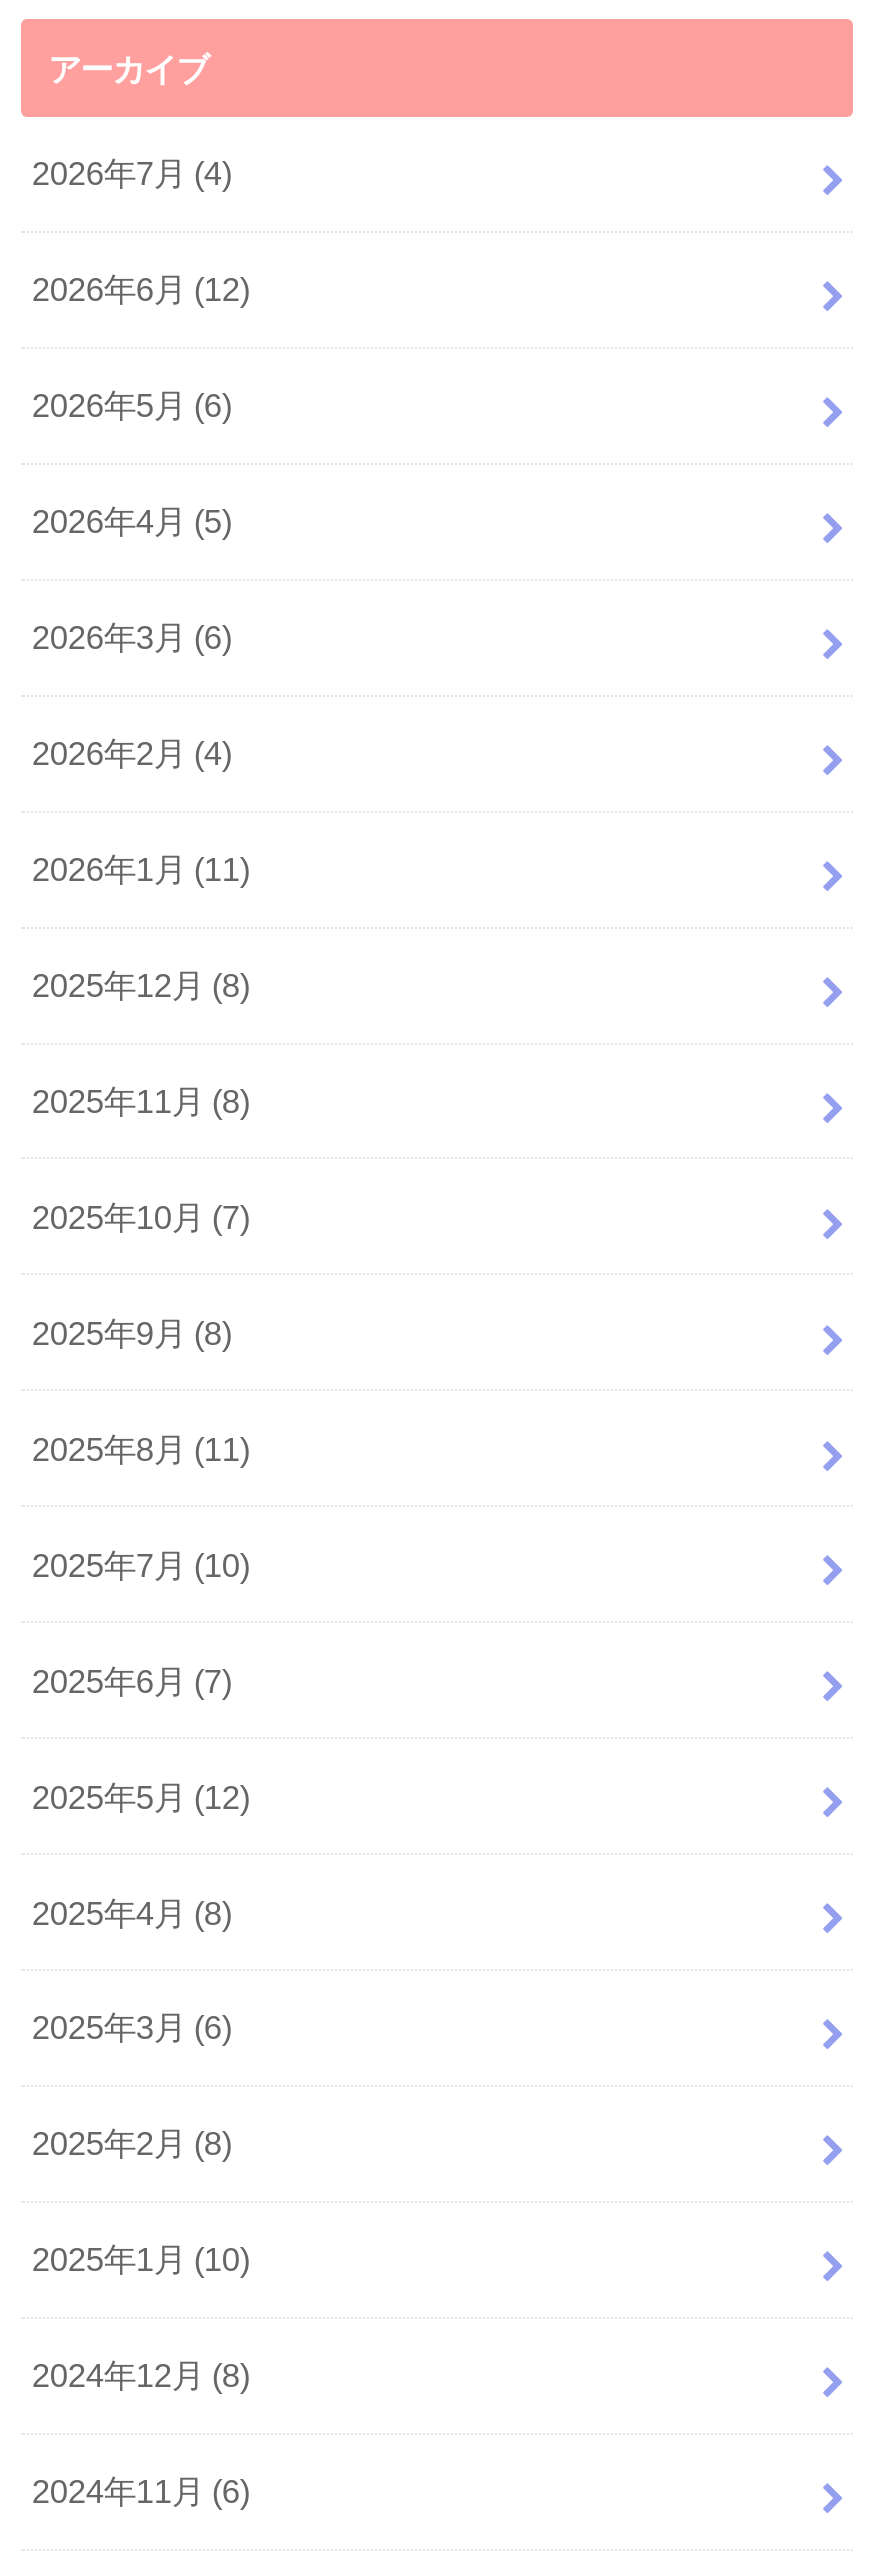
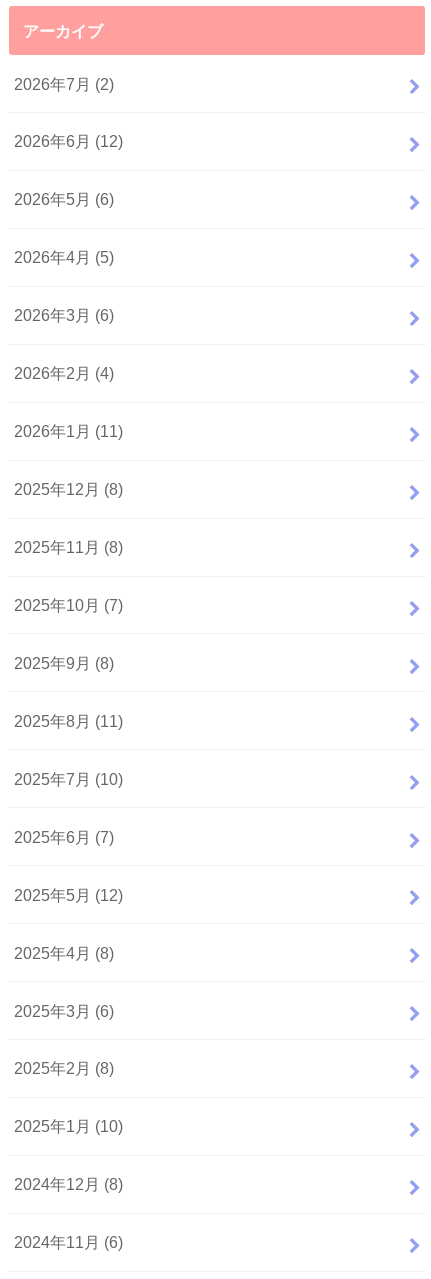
[32,156,232,192] 2026年7月 (4) -> [14,74,114,92] 2026年7月 (2)

